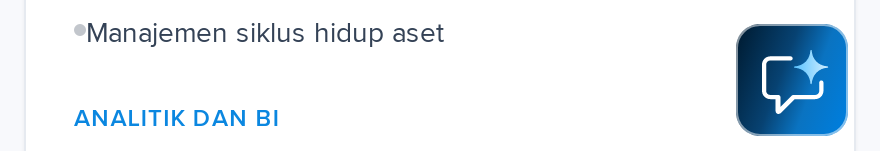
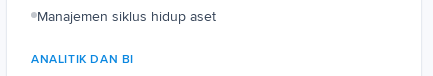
[734,22,850,138] [image] -> none

